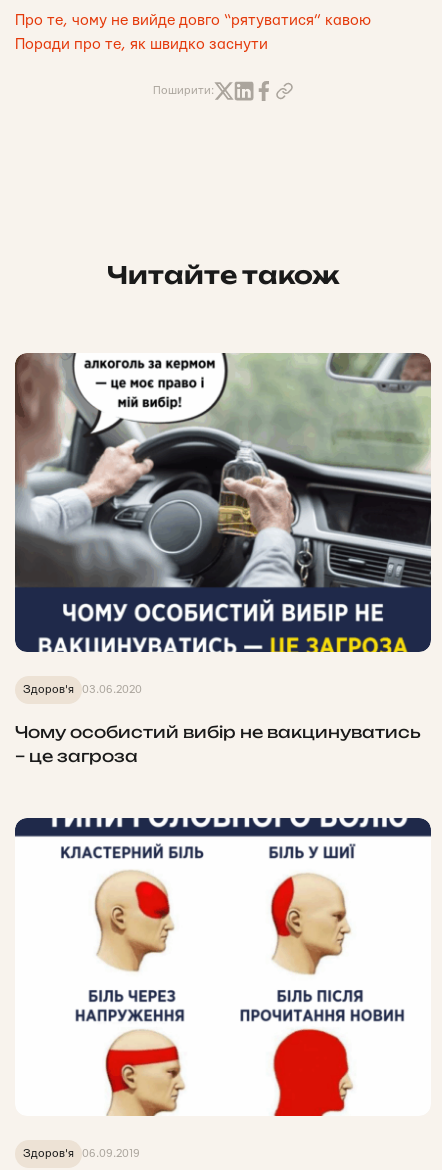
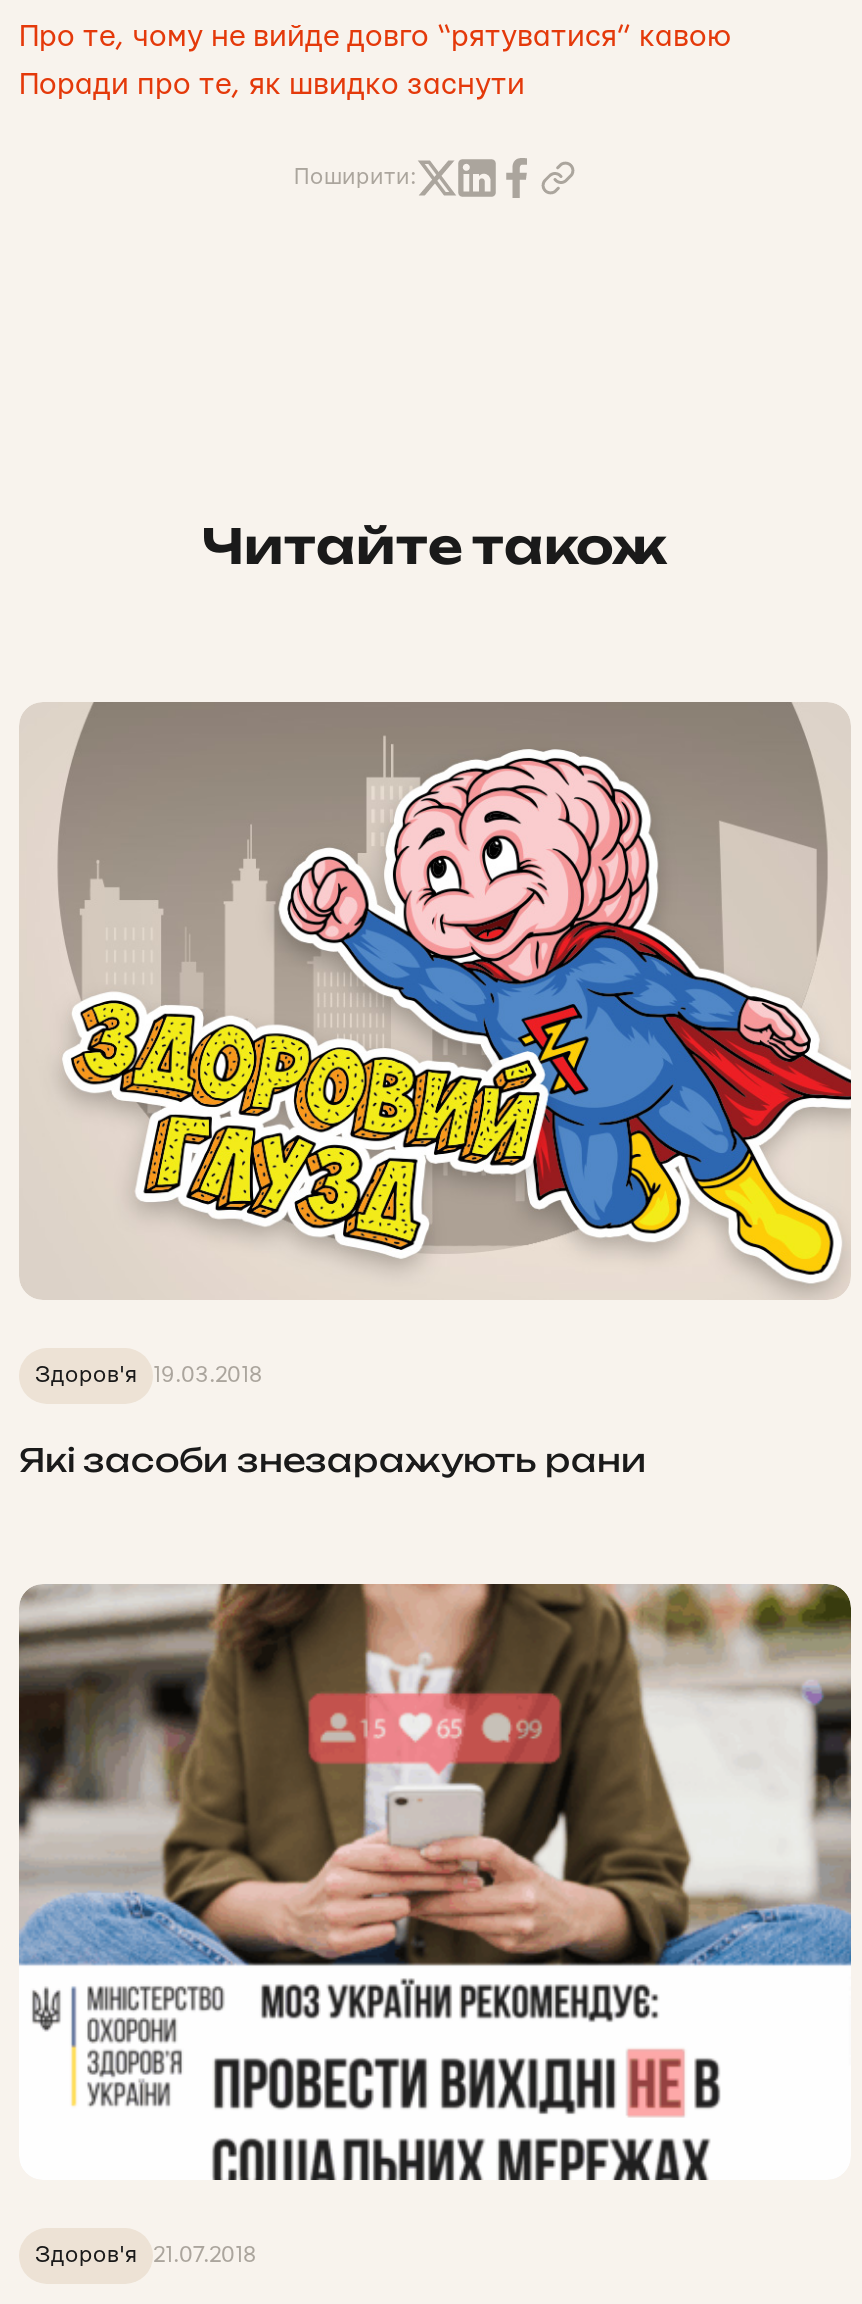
[14,353,432,694] [image] | Здоров'я 03.06.2020 -> [19,700,853,1385] [image] | Здоров'я 19.03.2018
[15,721,421,765] Чому особистий вибір не вакцинуватись | – це загроза -> [19,1439,647,1479] Які засоби знезаражують рани
[14,817,431,1159] [image] | Здоров'я 06.09.2019 -> [17,1582,853,2266] [image] | Здоров'я 21.07.2018

